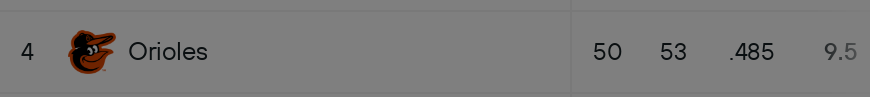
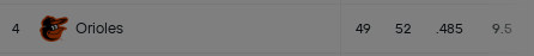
[593,38,623,66] 50 -> [355,20,371,37] 49
[660,38,688,66] 53 -> [395,20,410,37] 52

